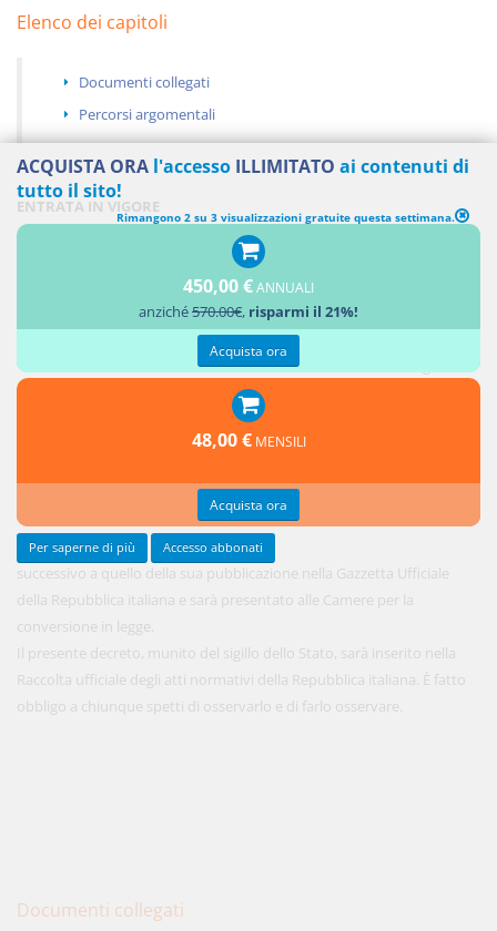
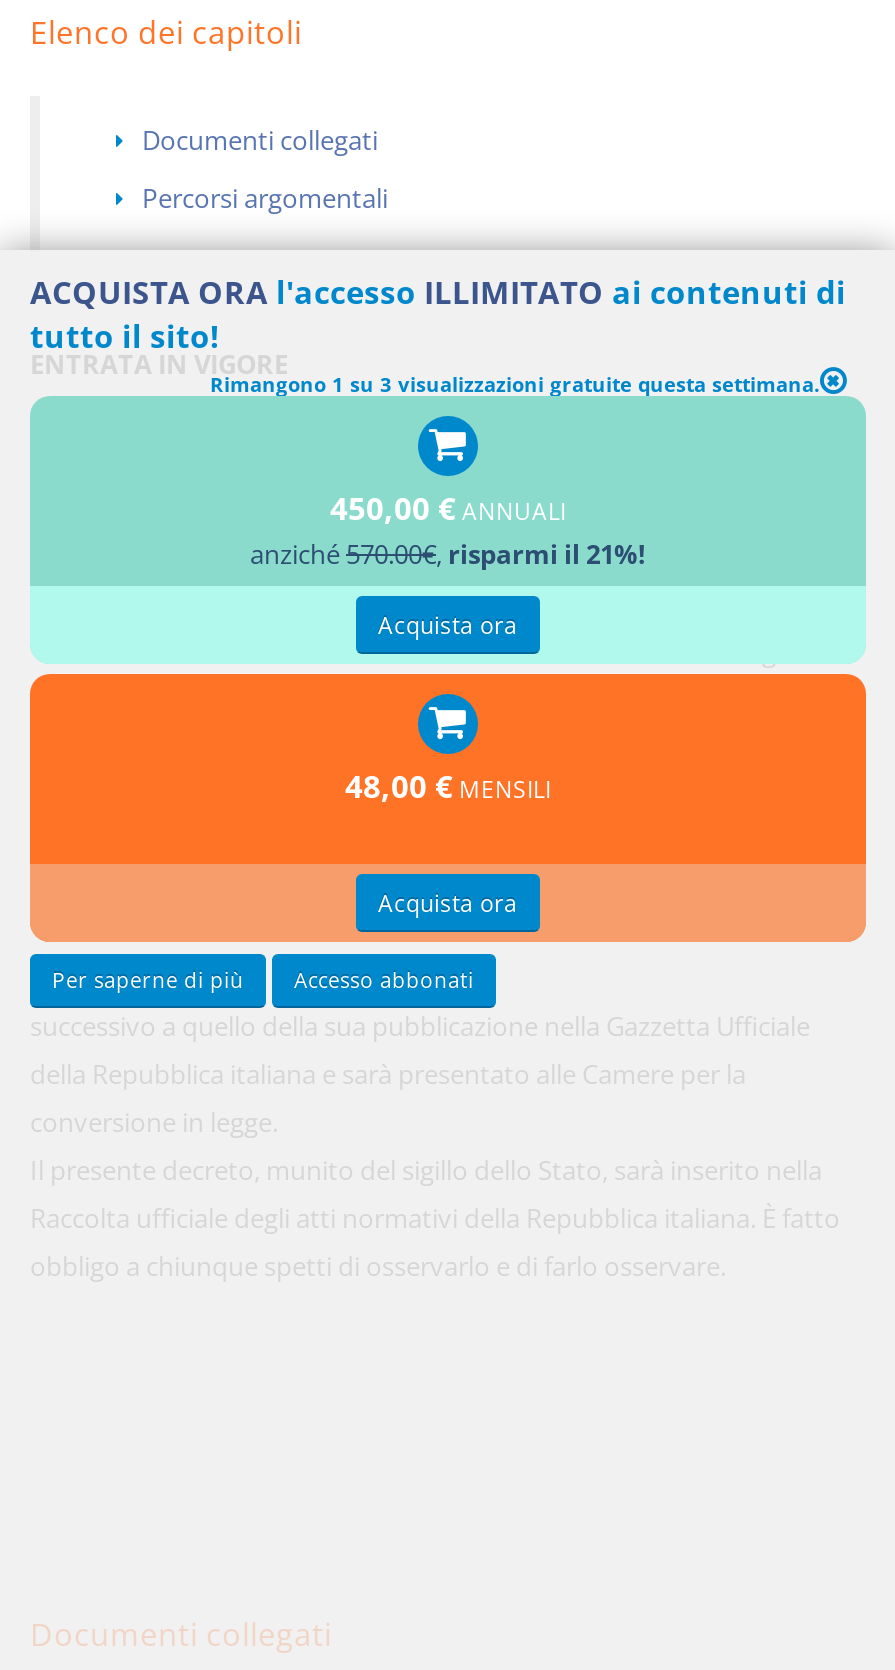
[116,209,455,225] Rimangono 2 su 3 visualizzazioni gratuite questa settimana. -> [210,370,820,398] Rimangono 1 su 3 visualizzazioni gratuite questa settimana.

